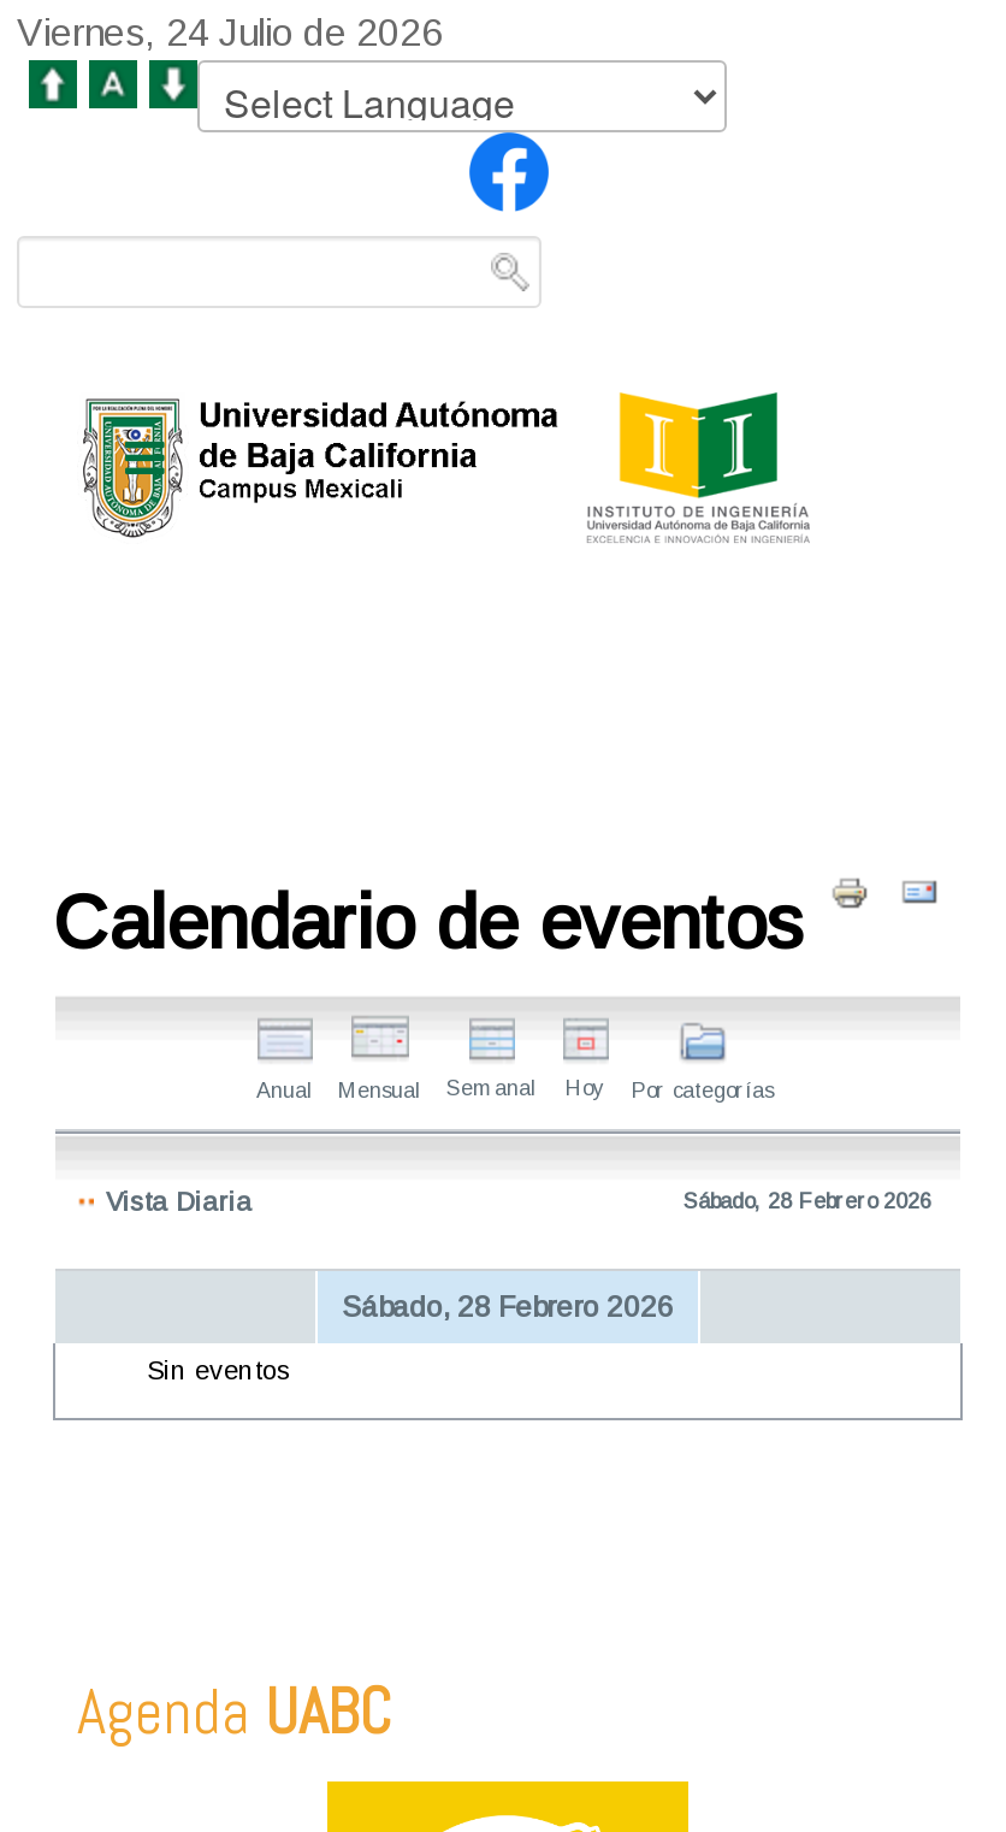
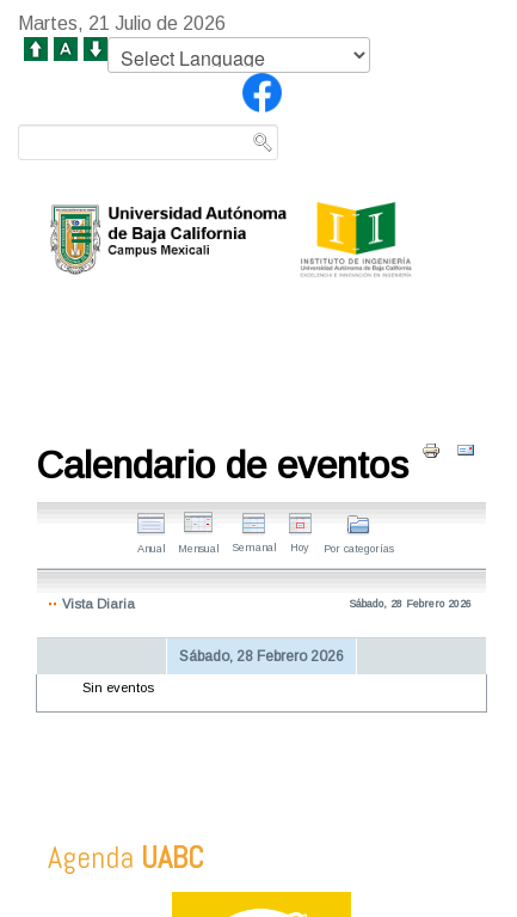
[17,12,443,53] Viernes, 24 Julio de 2026 -> [18,13,226,33] Martes, 21 Julio de 2026

